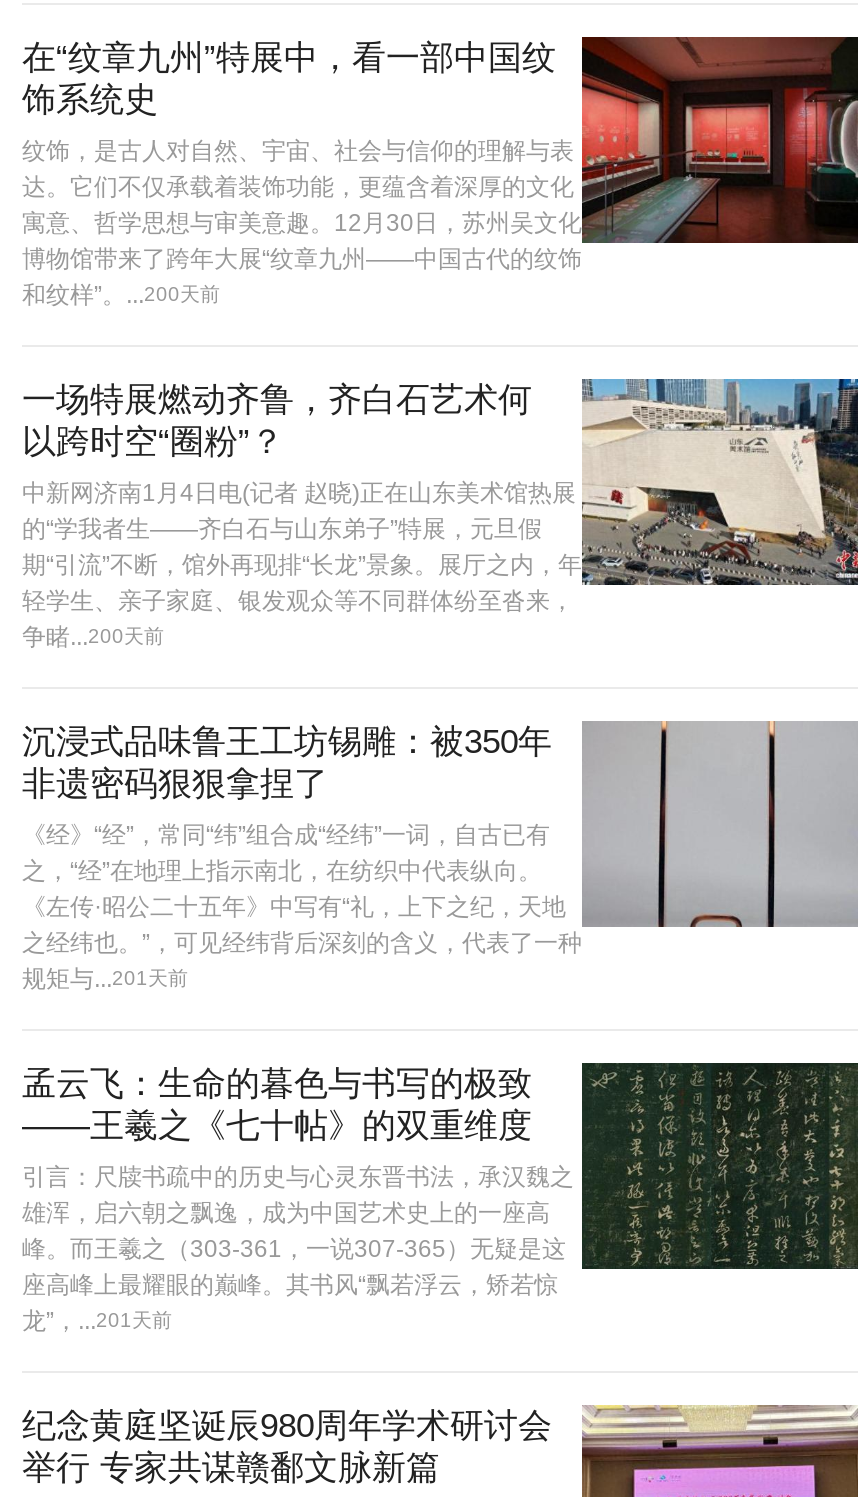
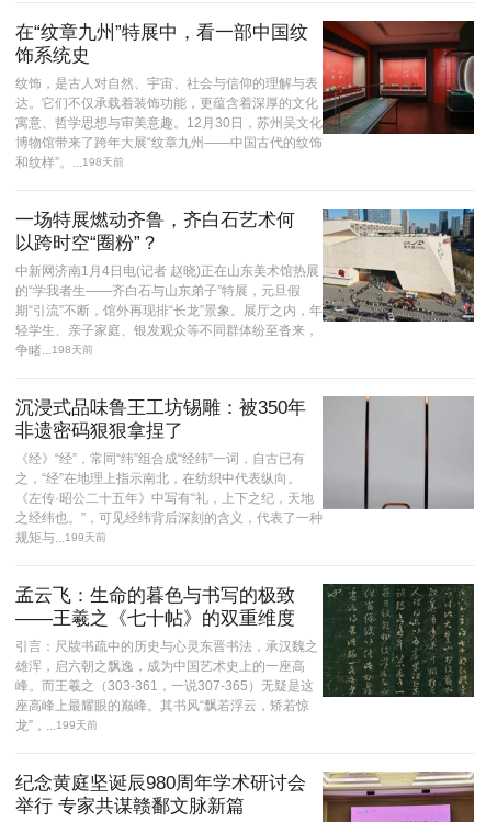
[22,280,220,308] 和纹样”。...200天前 -> [15,154,124,170] 和纹样”。...198天前
[22,622,164,650] 争睹...200天前 -> [15,342,93,357] 争睹...198天前
[22,964,188,992] 规矩与...201天前 -> [15,530,106,545] 规矩与...199天前
[22,1306,172,1334] 龙”，...201天前 -> [15,717,98,733] 龙”，...199天前

